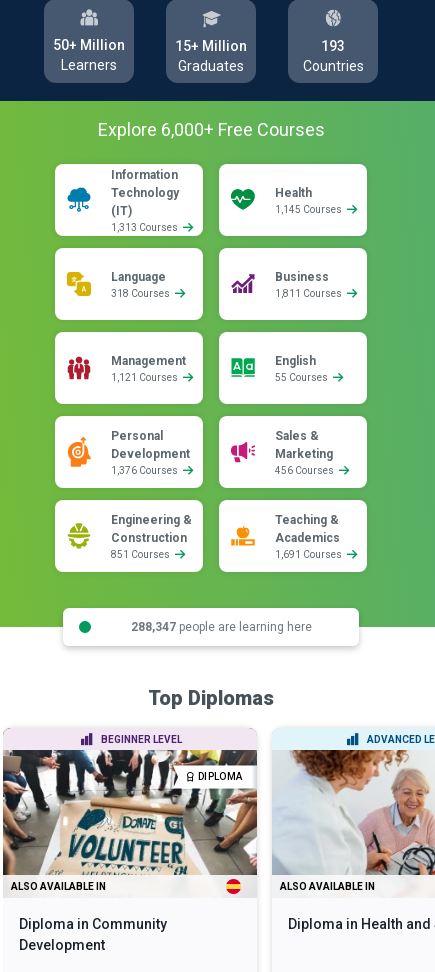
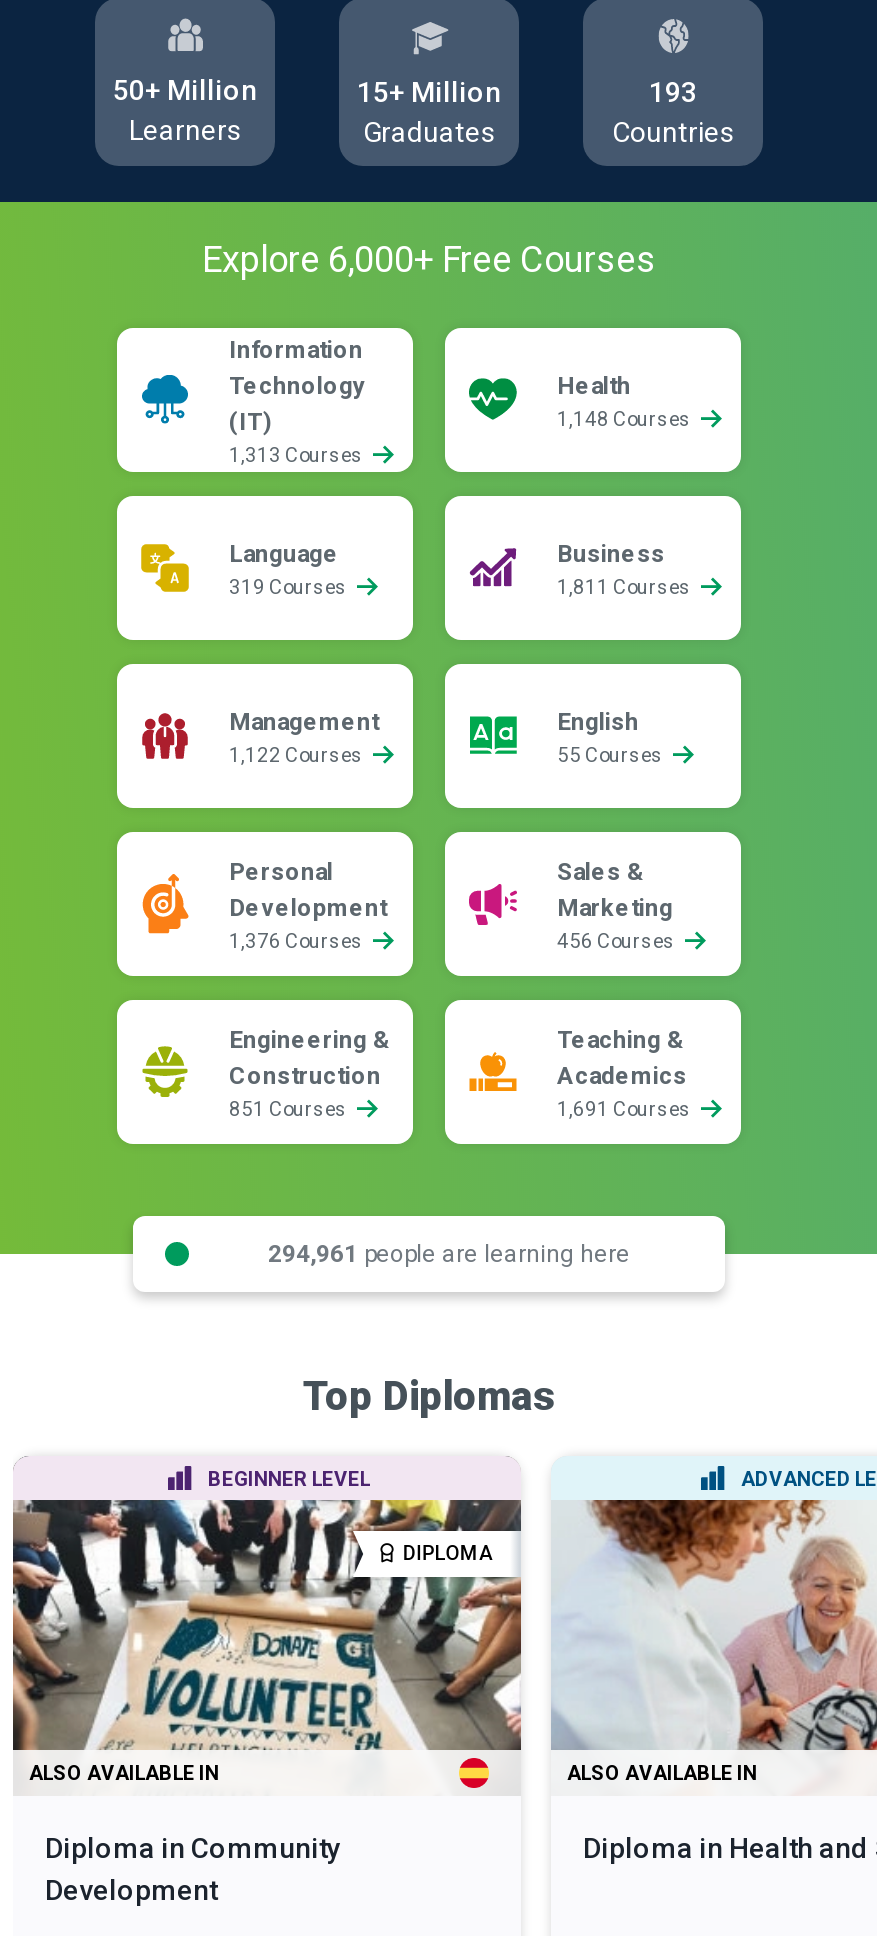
[275,204,344,215] 1,145 Courses -> [557,408,695,430] 1,148 Courses
[111,288,172,299] 318 Courses -> [229,576,351,598] 319 Courses
[111,372,180,383] 1,121 Courses -> [229,744,367,766] 1,122 Courses
[130,619,311,633] 288,347 people are learning here -> [268,1239,630,1267] 294,961 people are learning here

